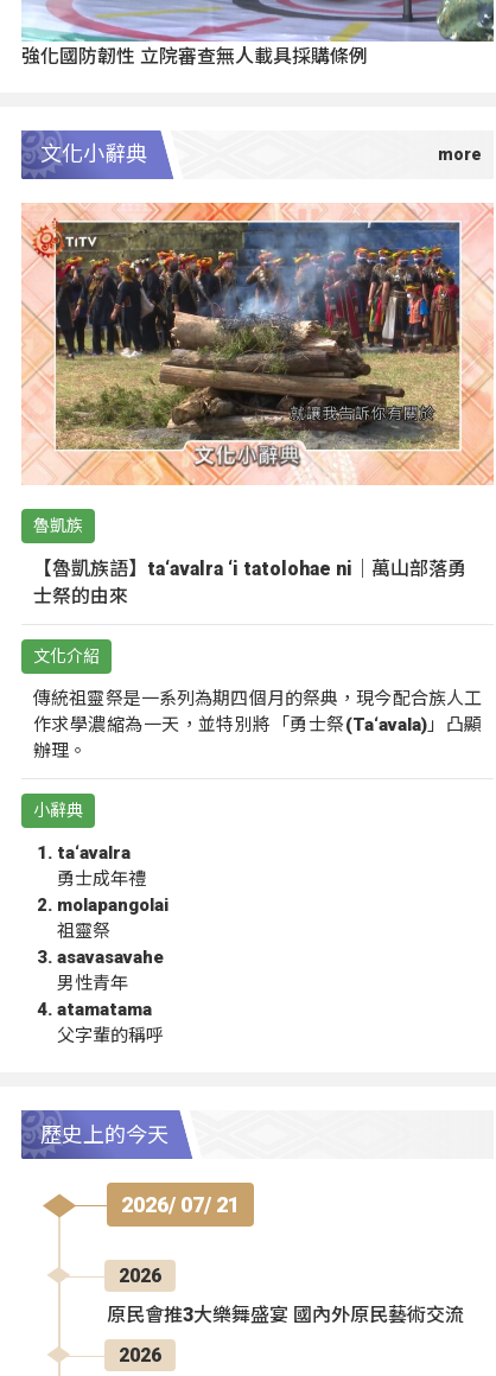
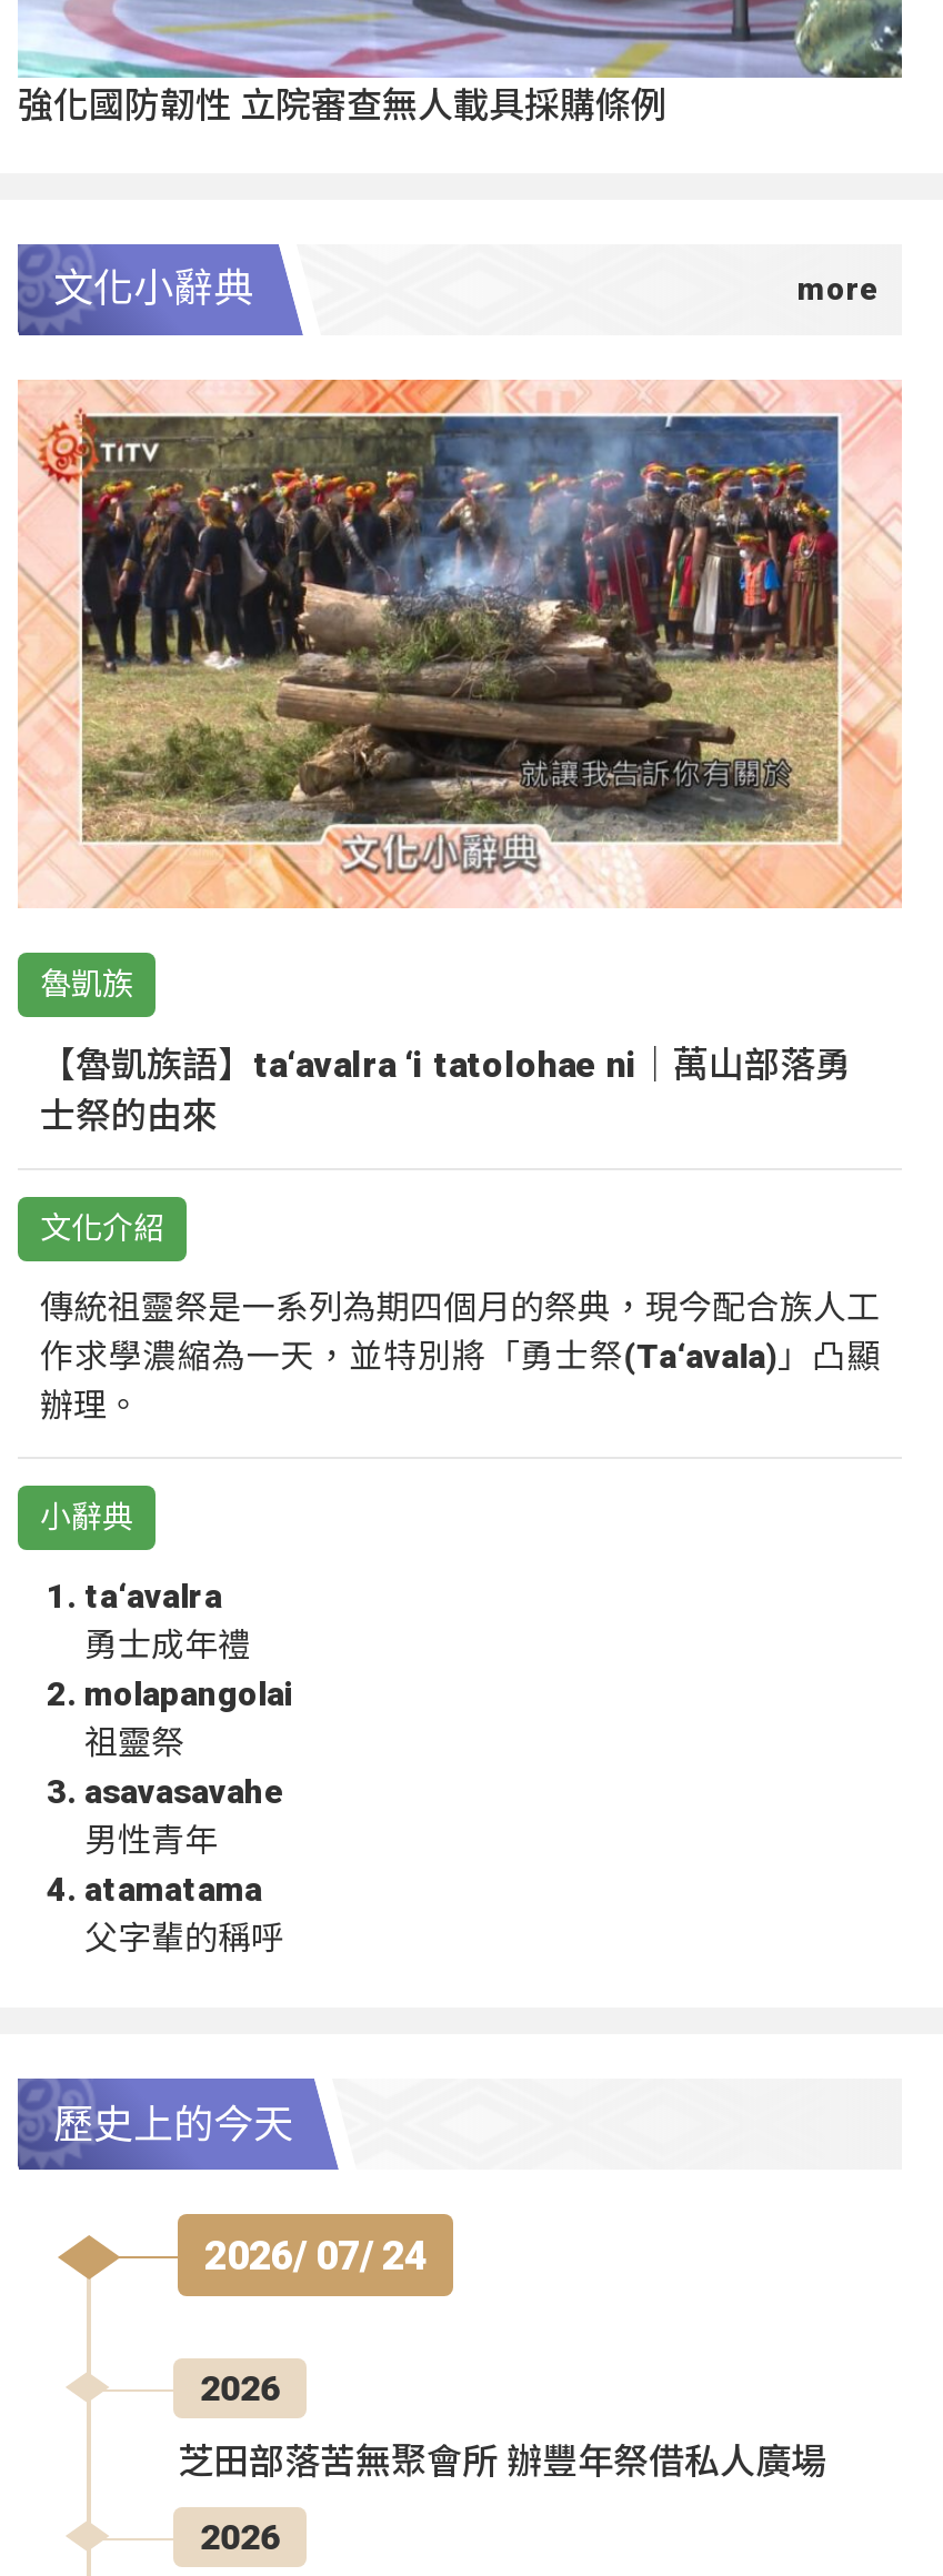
[121,1193,240,1218] 2026/ 07/ 21 -> [204,2233,427,2280] 2026/ 07/ 24
[107,1304,464,1327] 原民會推3大樂舞盛宴 國內外原民藝術交流 -> [178,2442,826,2484] 芝田部落苦無聚會所 辦豐年祭借私人廣場

